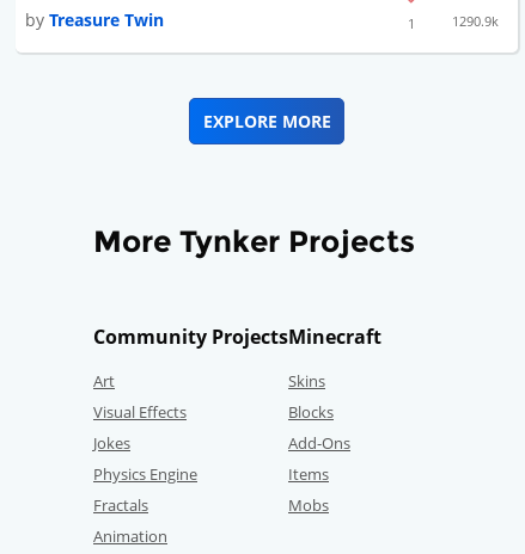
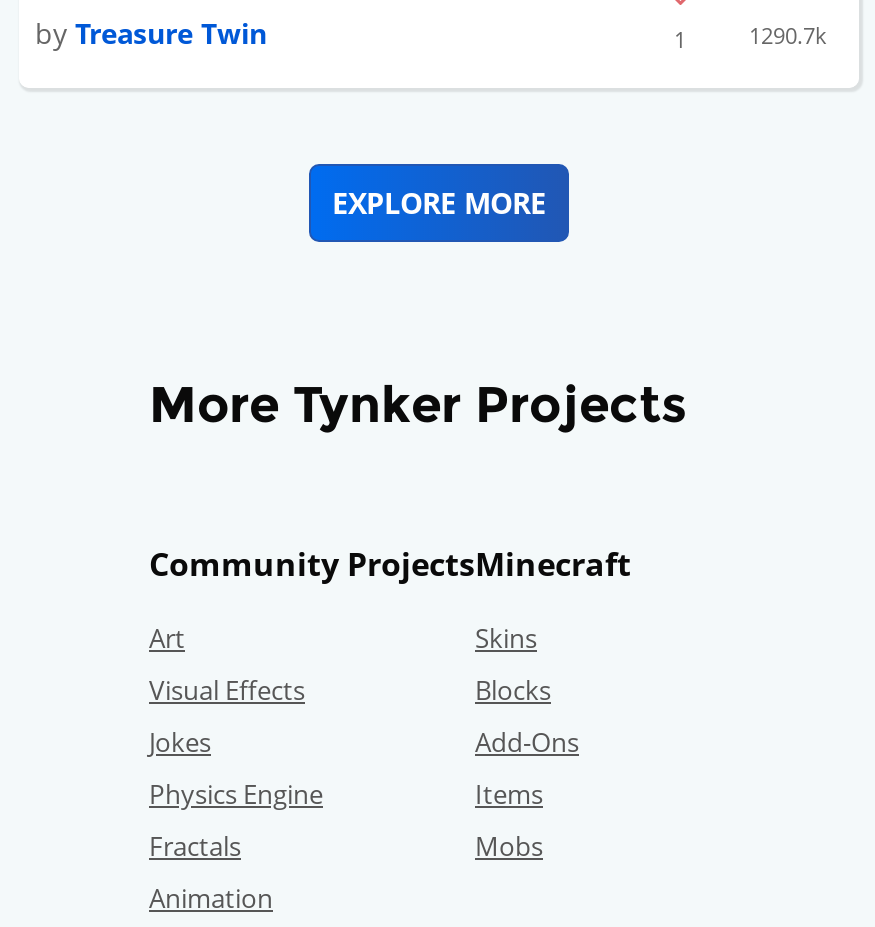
[452,11,499,29] 1290.9k -> [749,19,827,49] 1290.7k

